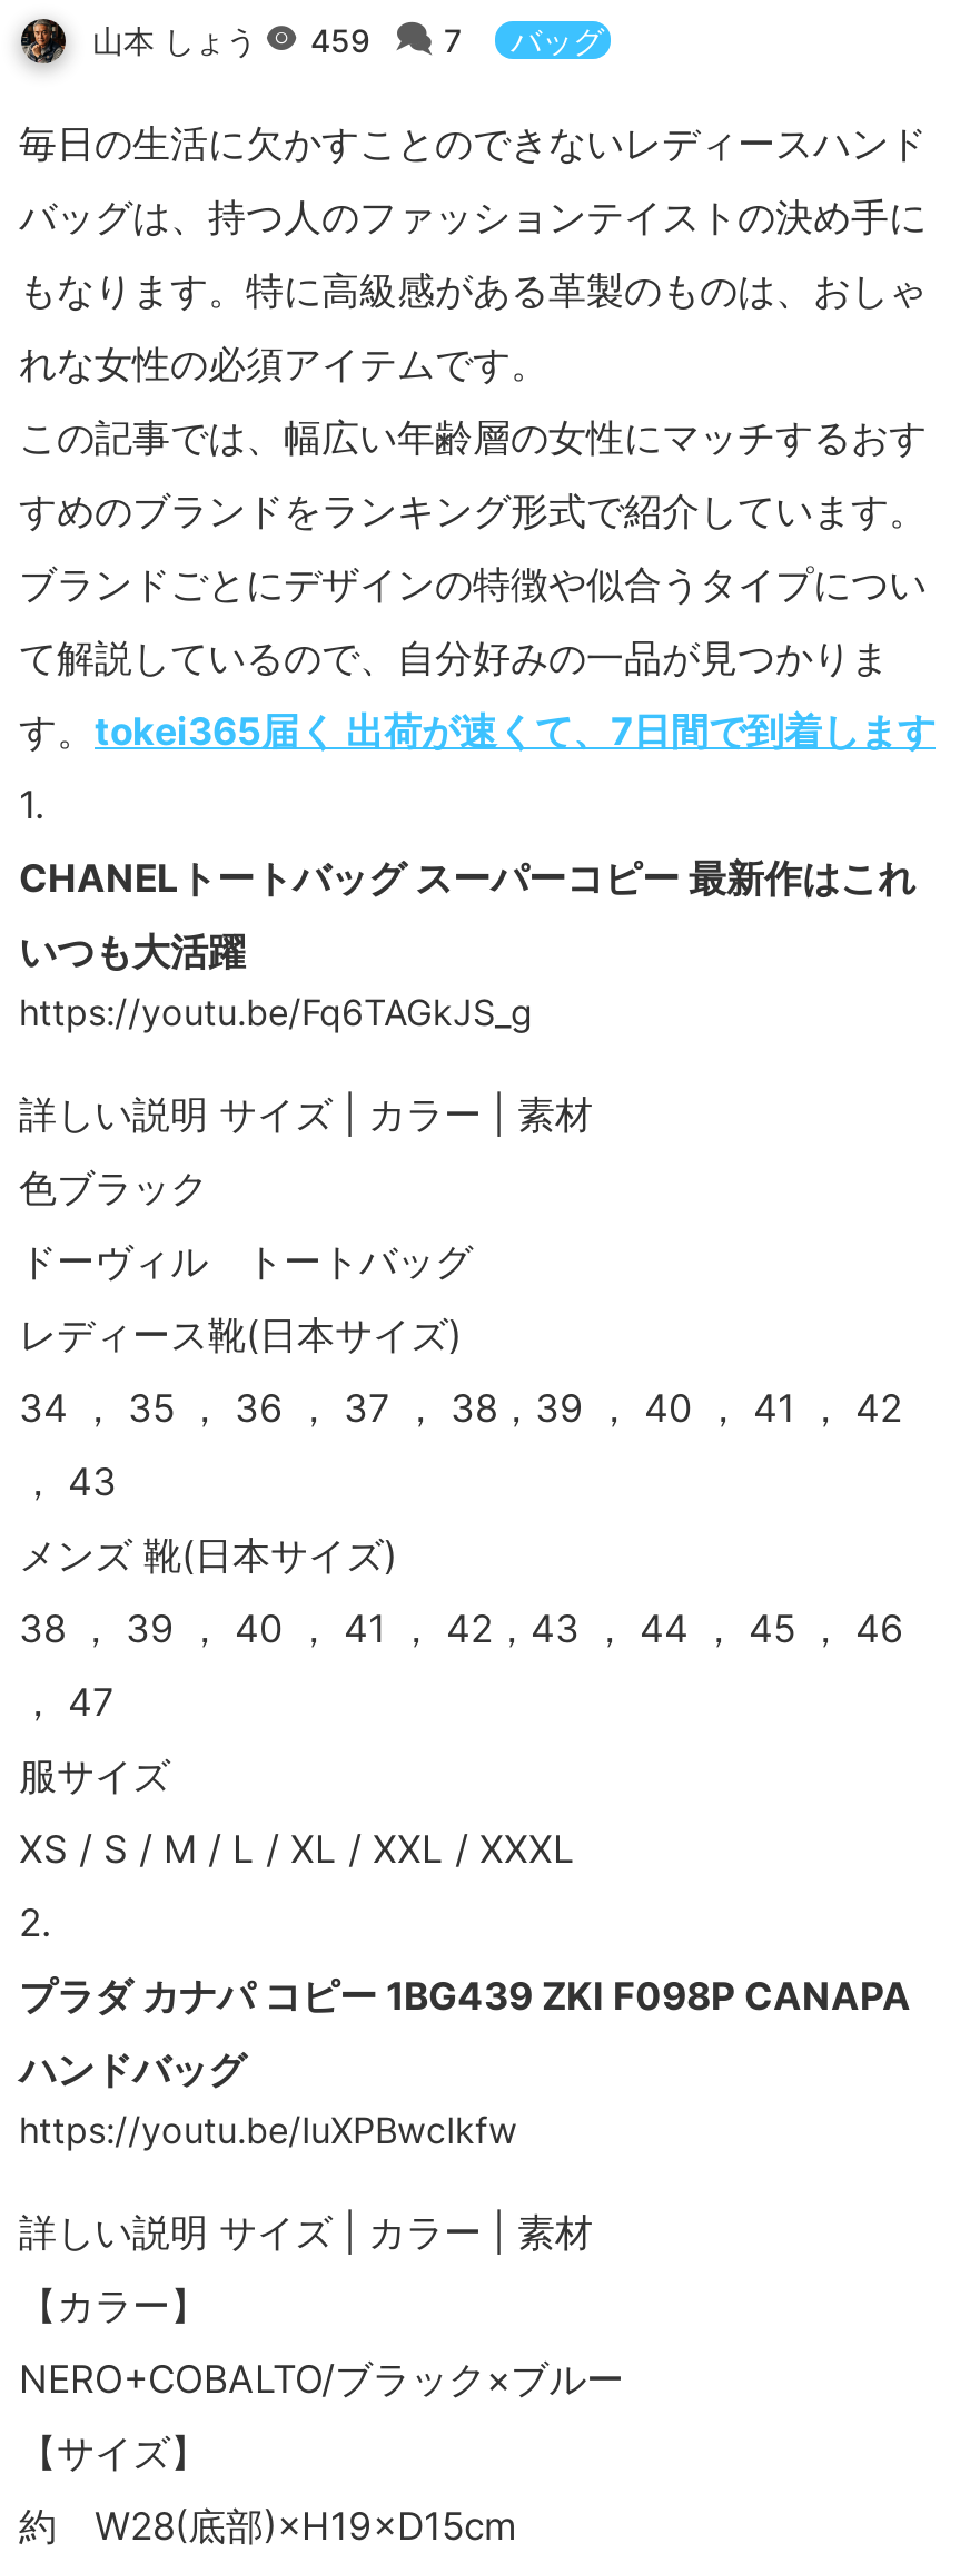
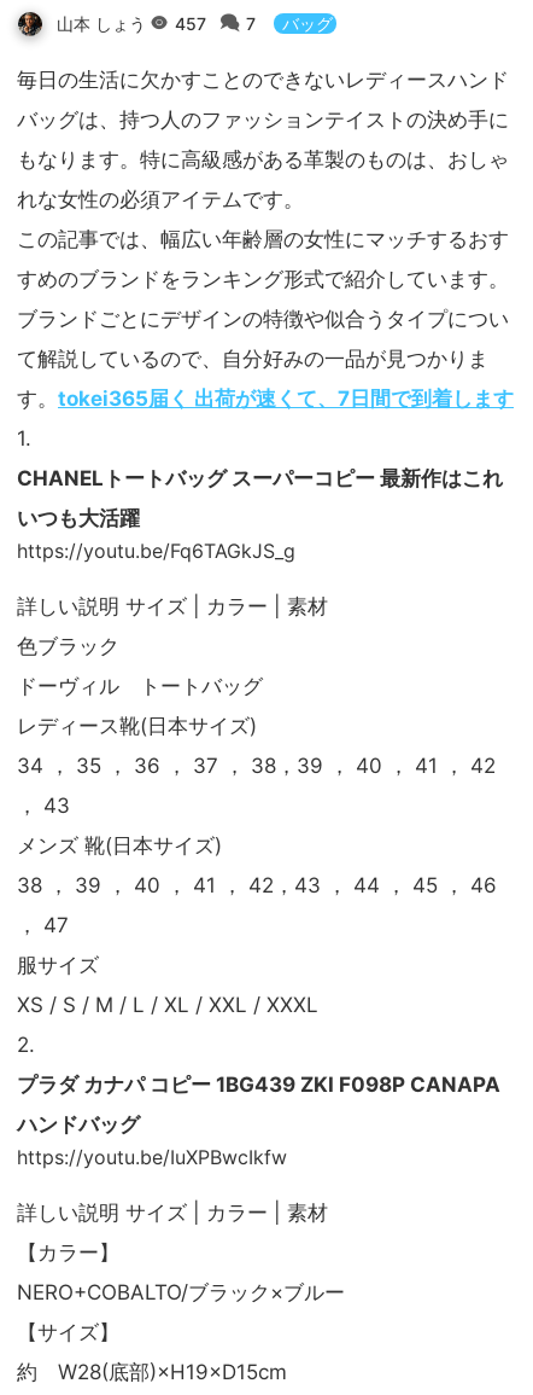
[301,21,388,59] 459 -> [170,13,216,34] 457

